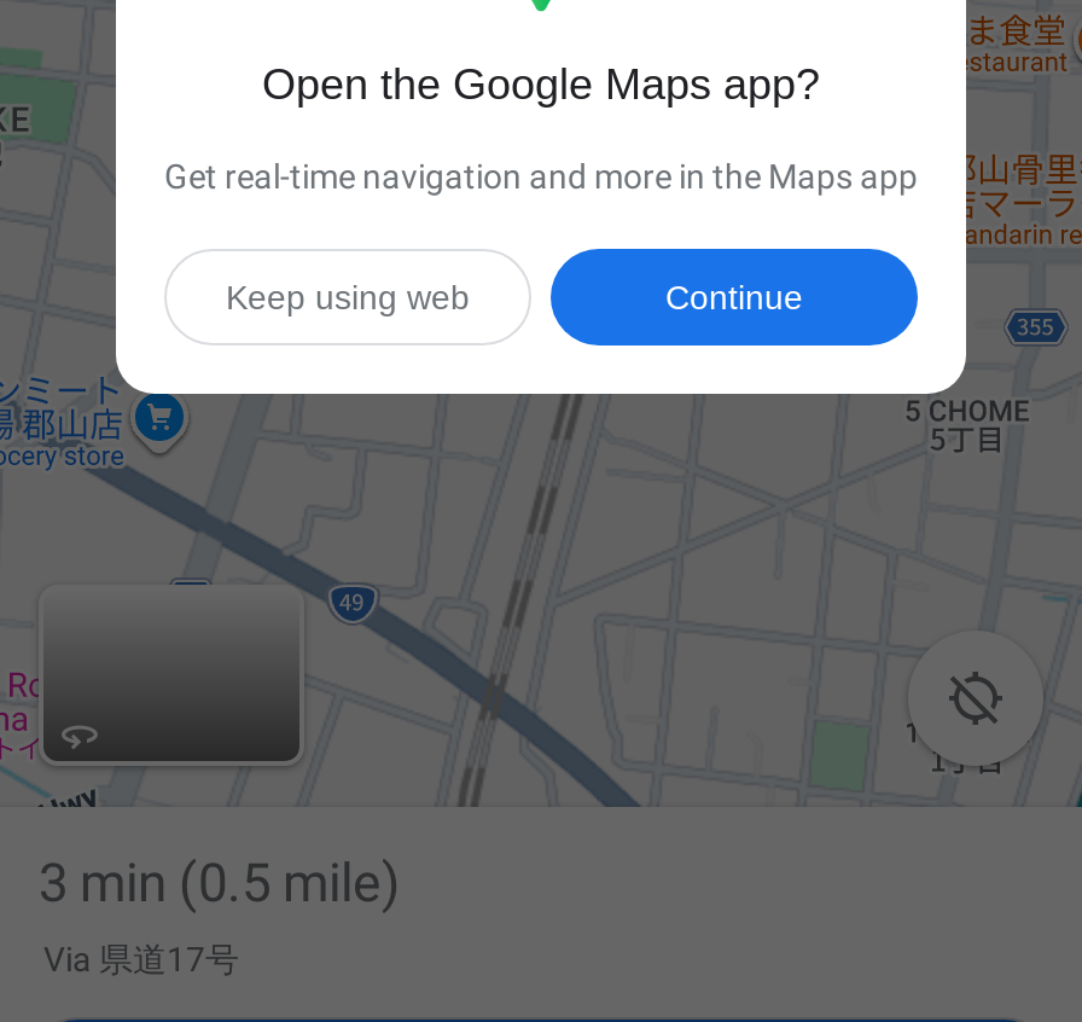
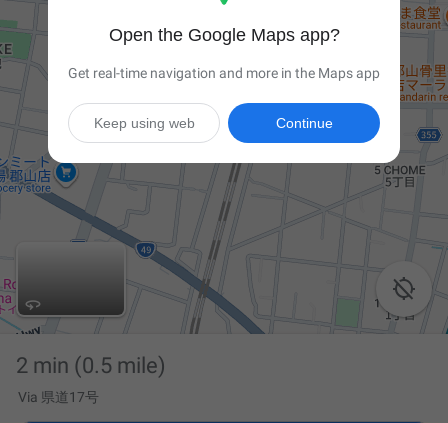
[39,853,401,913] 3 min (0.5 mile) -> [16,353,166,378] 2 min (0.5 mile)

